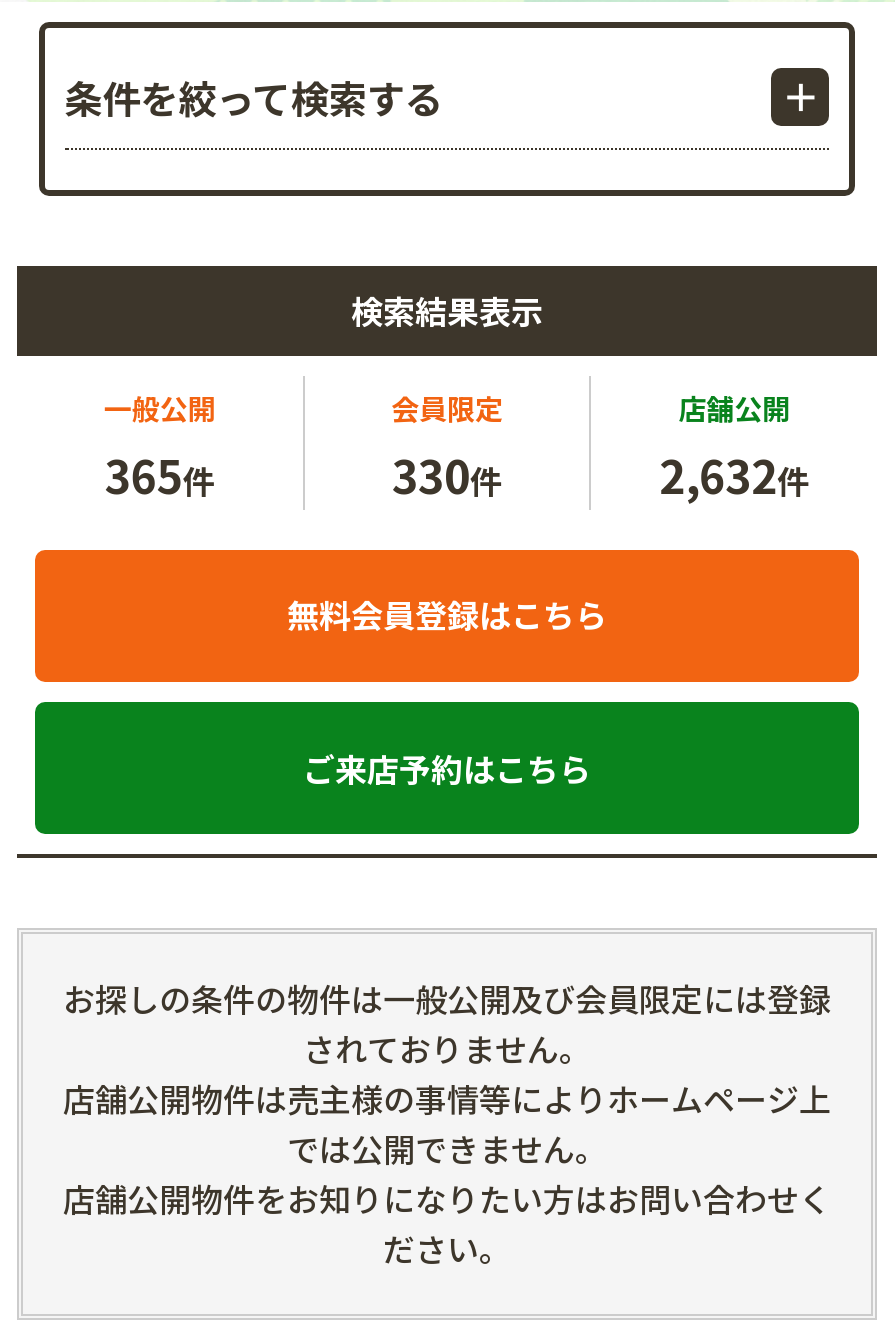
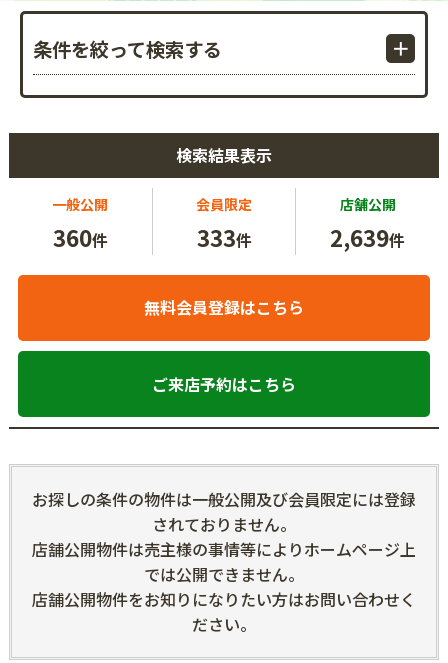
[105,441,215,505] 365件 -> [53,221,108,253] 360件
[392,441,502,505] 330件 -> [196,221,251,253] 333件
[659,441,809,505] 2,632件 -> [330,221,405,253] 2,639件

